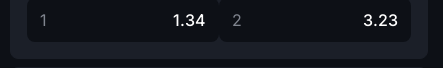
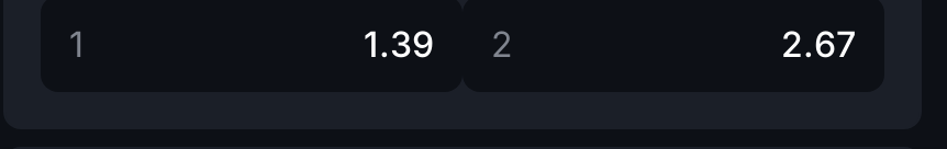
[173,10,242,30] 1.34 2 -> [364,22,513,66] 1.39 2
[363,10,398,30] 3.23 -> [781,22,856,66] 2.67

